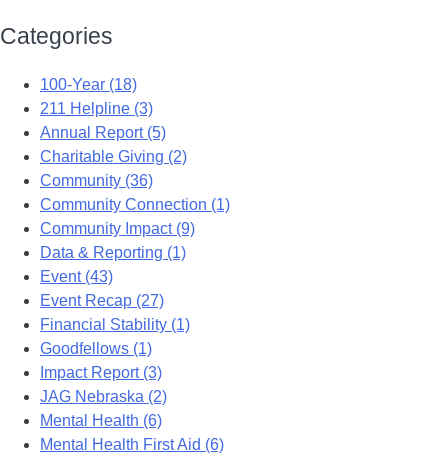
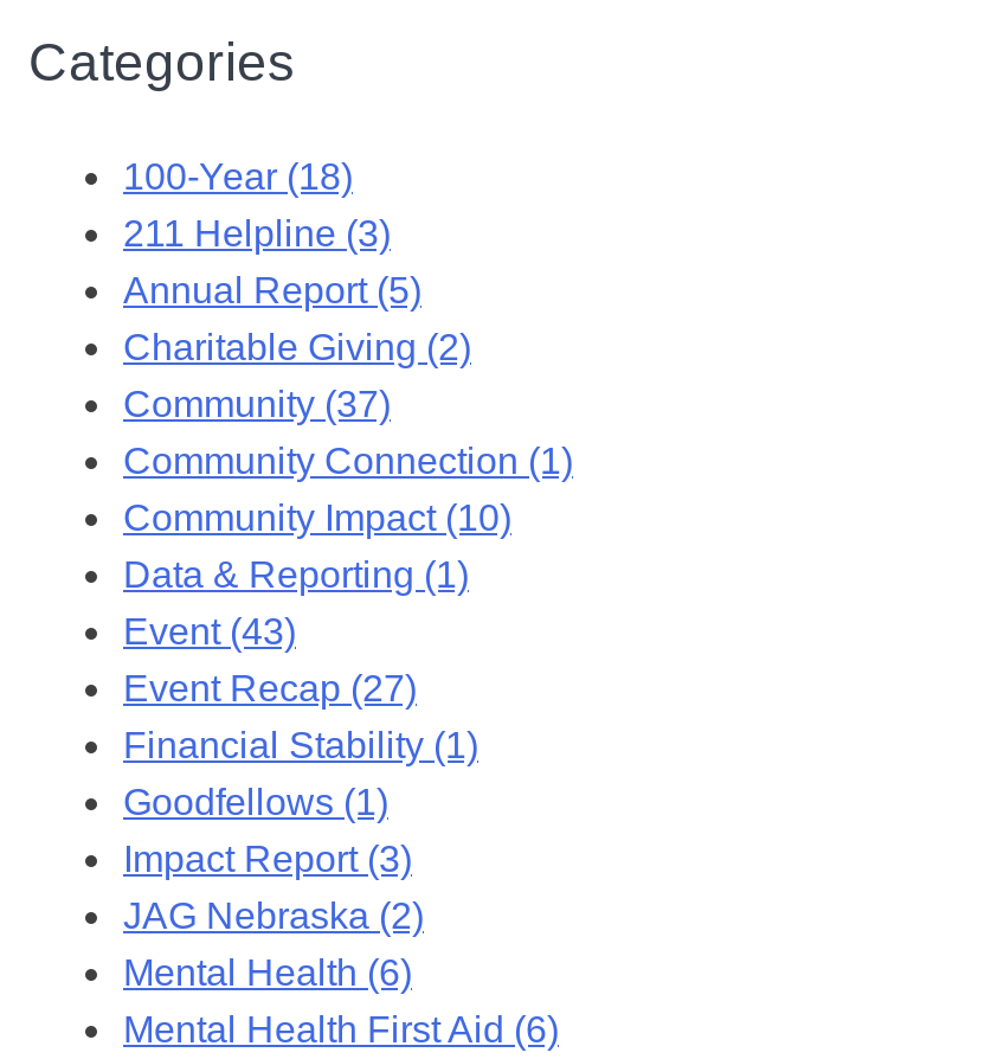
[40,171,153,188] Community (36) -> [123,383,391,423] Community (37)
[40,219,195,236] Community Impact (9) -> [123,496,511,537] Community Impact (10)

